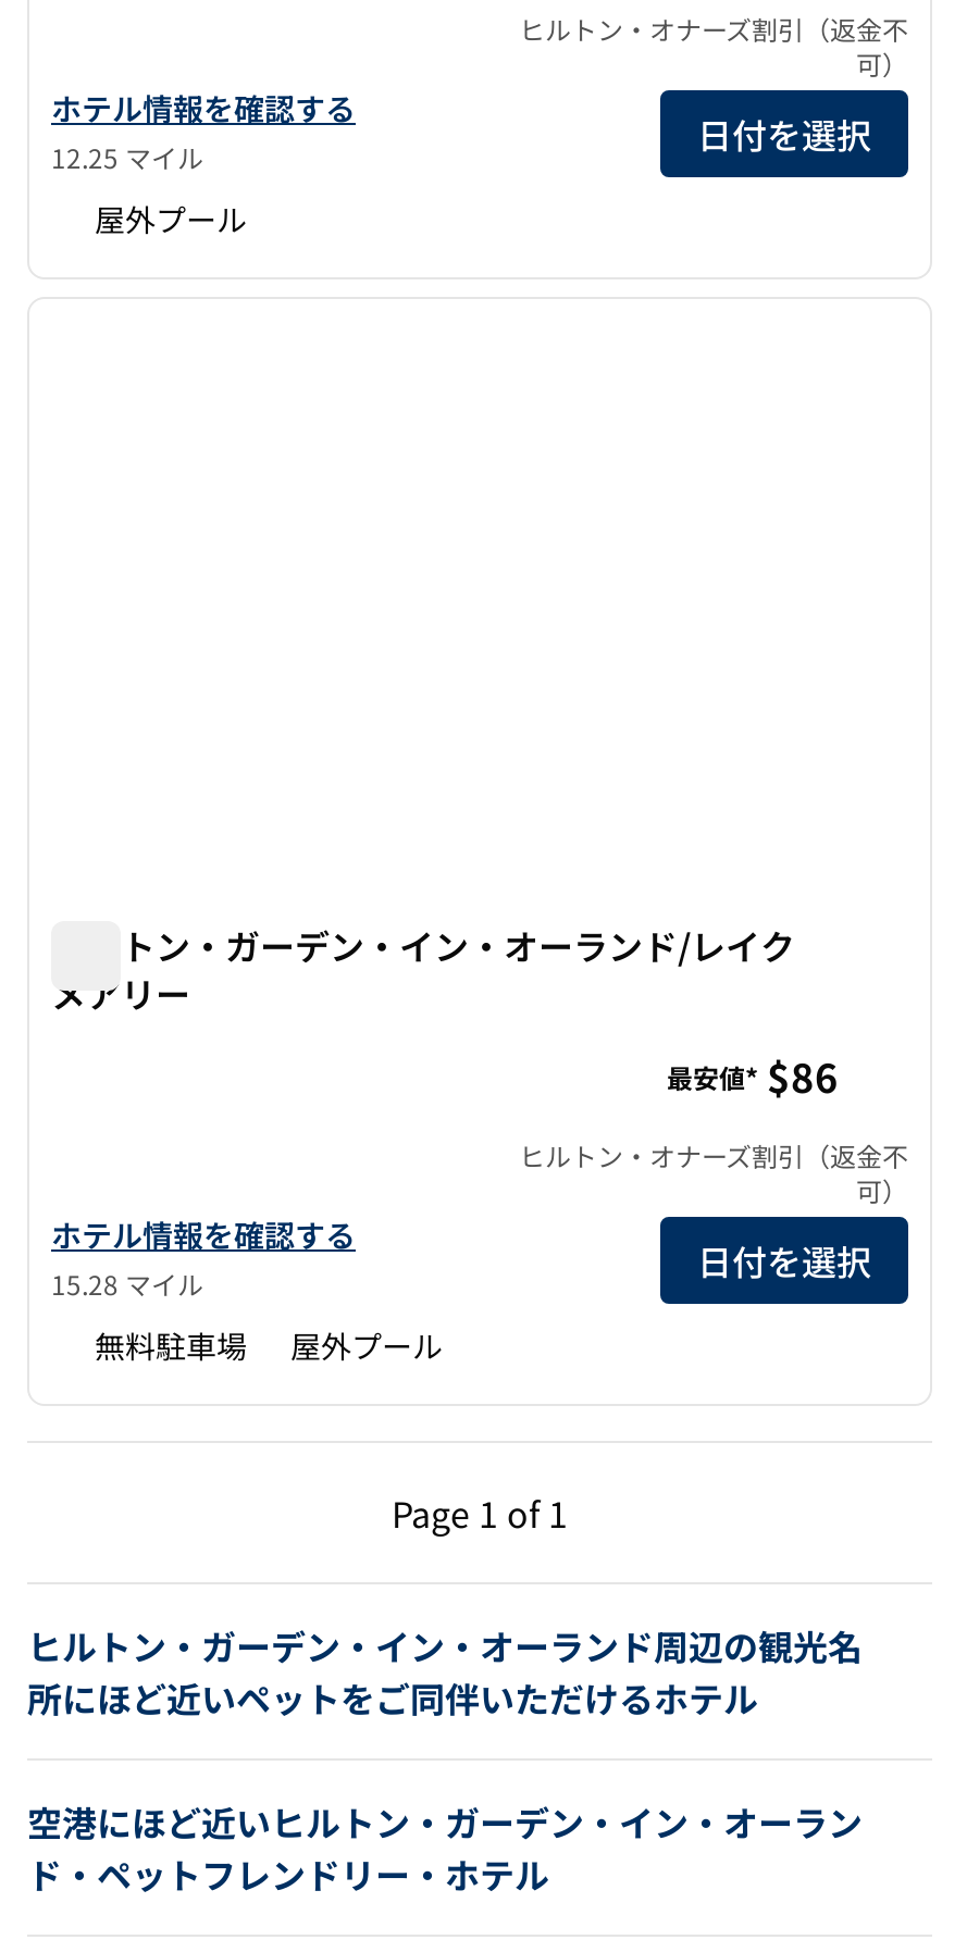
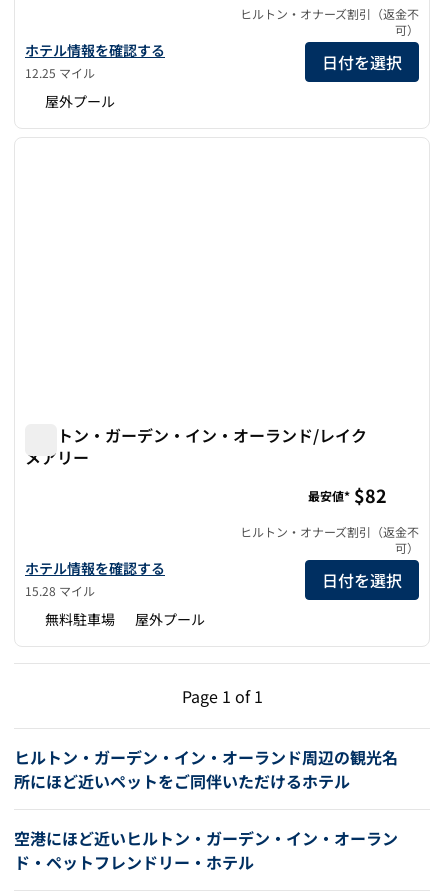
[667,1048,839,1104] 最安値* $86 -> [308,482,387,508] 最安値* $82

